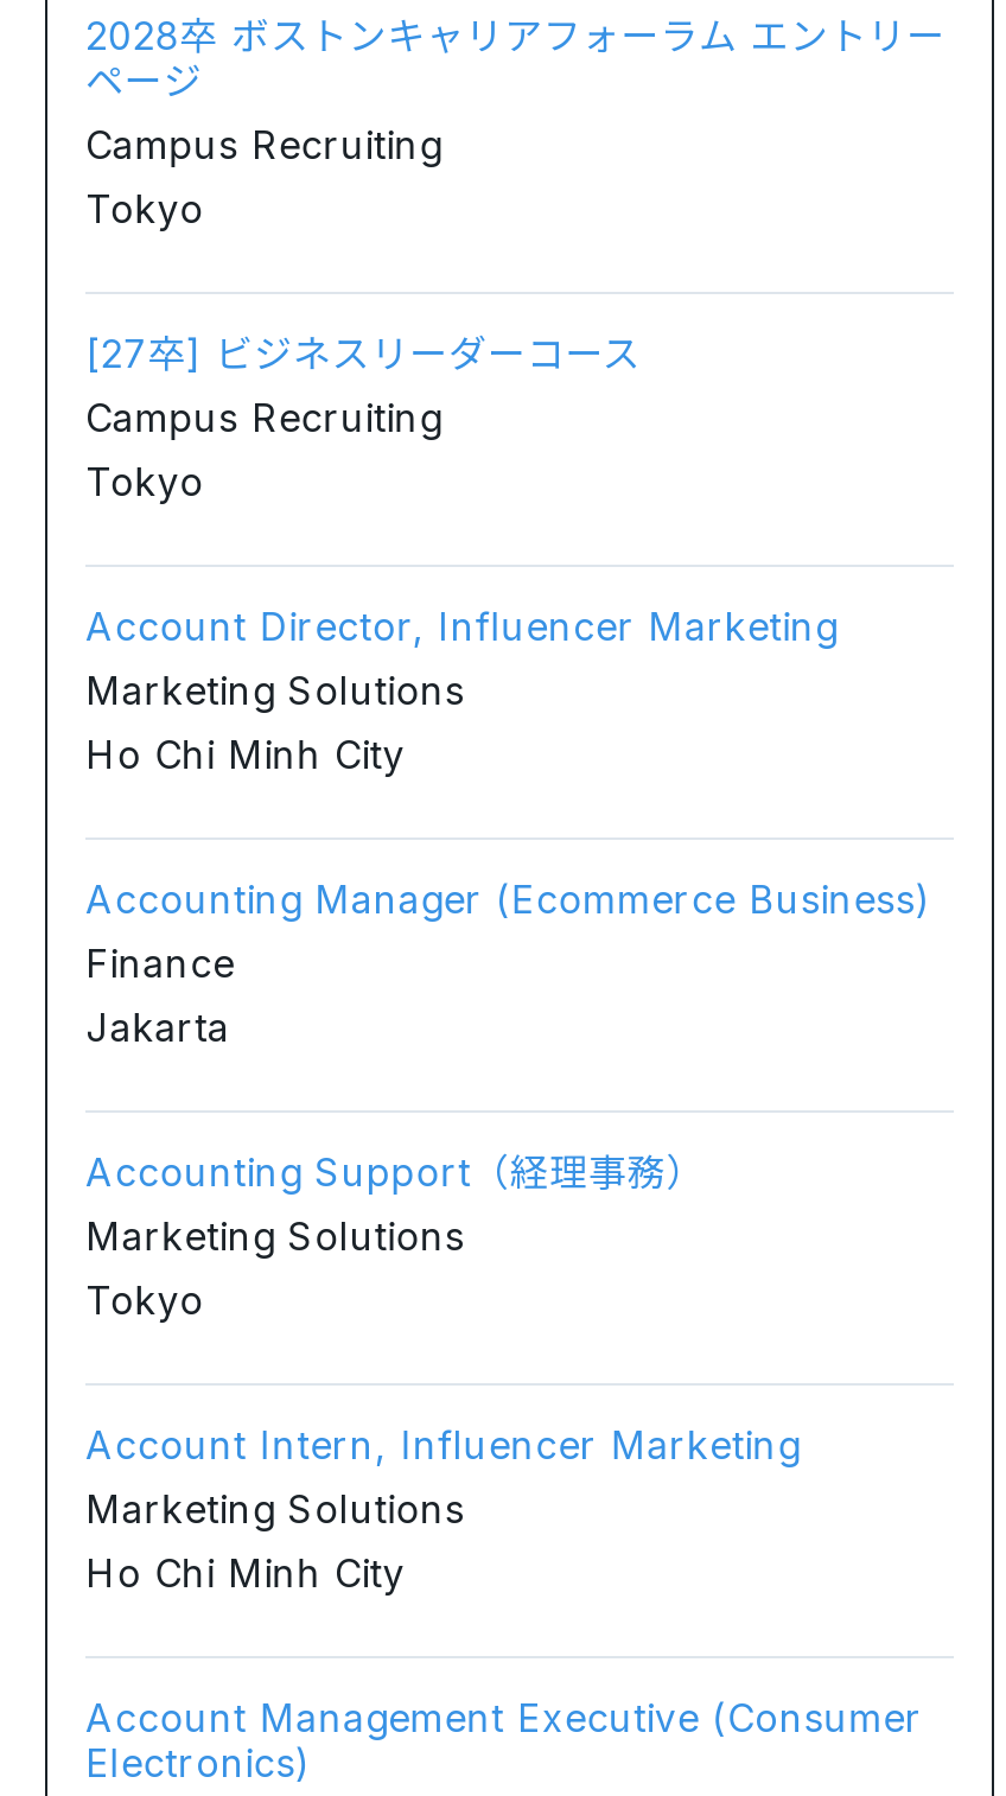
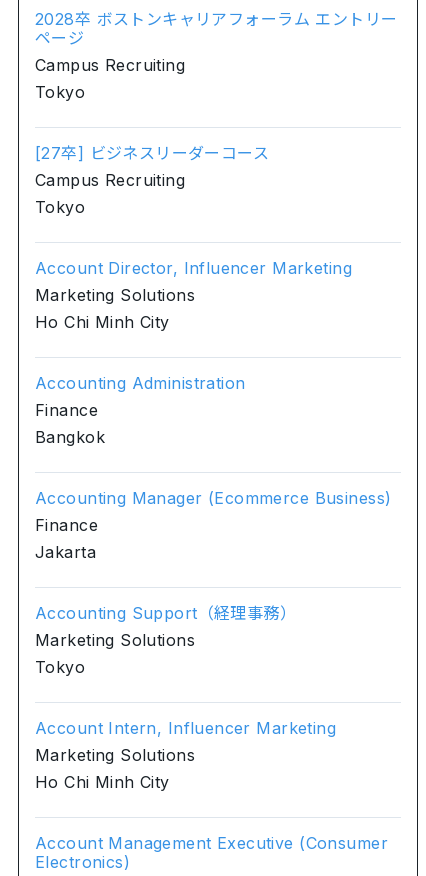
none -> [35,373,245,447] Accounting Administration | Finance | Bangkok

